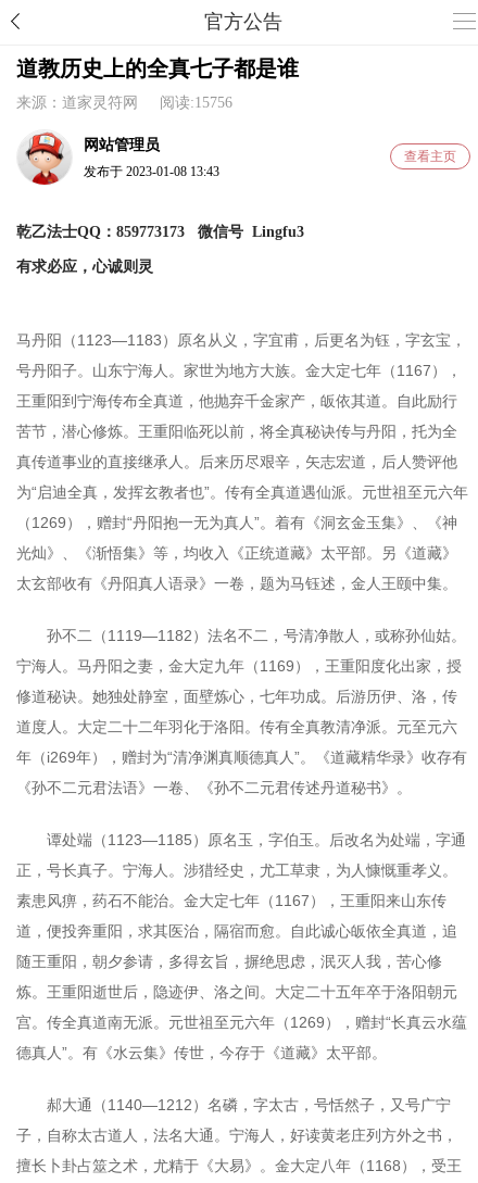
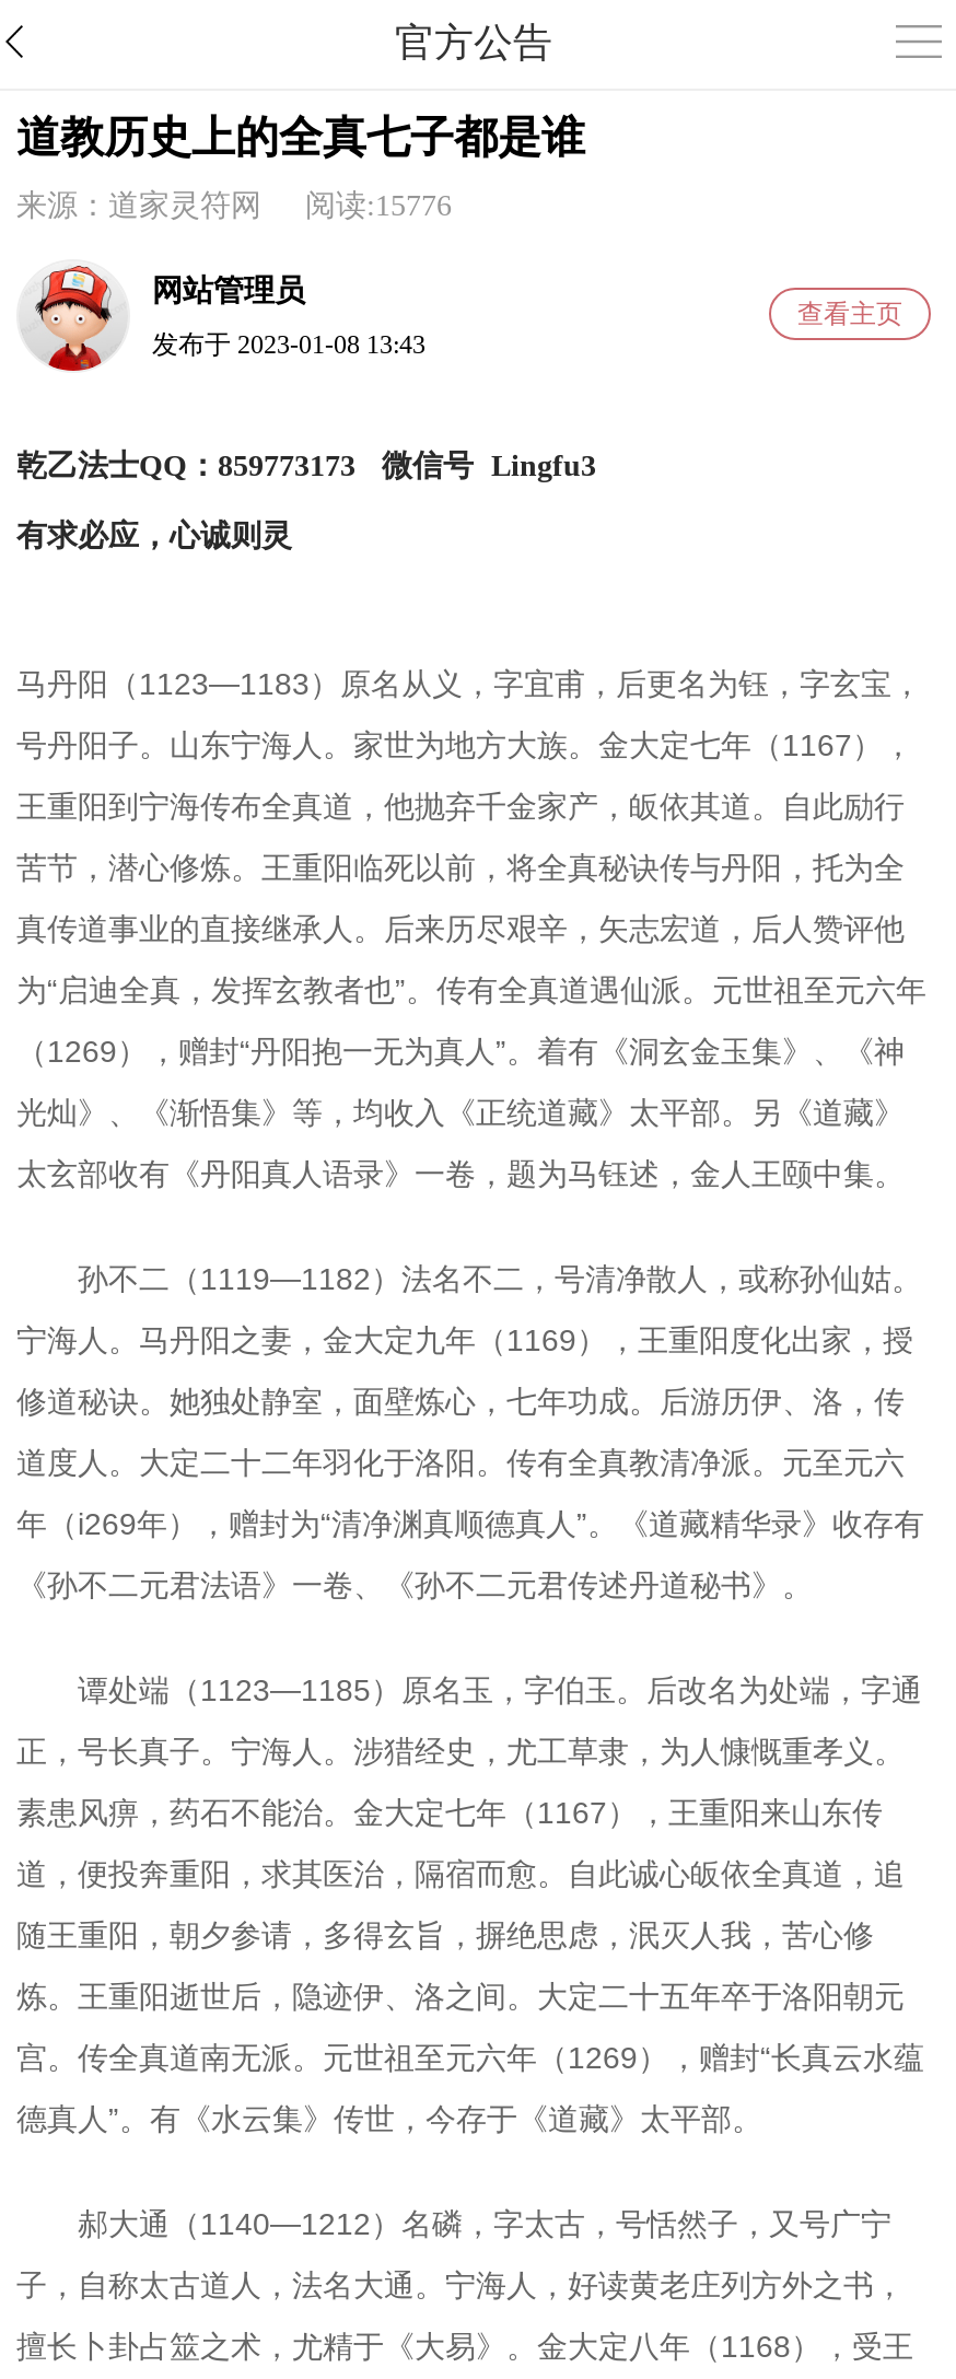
[16,95,232,111] 来源：道家灵符网 阅读:15756 -> [16,189,452,222] 来源：道家灵符网 阅读:15776

